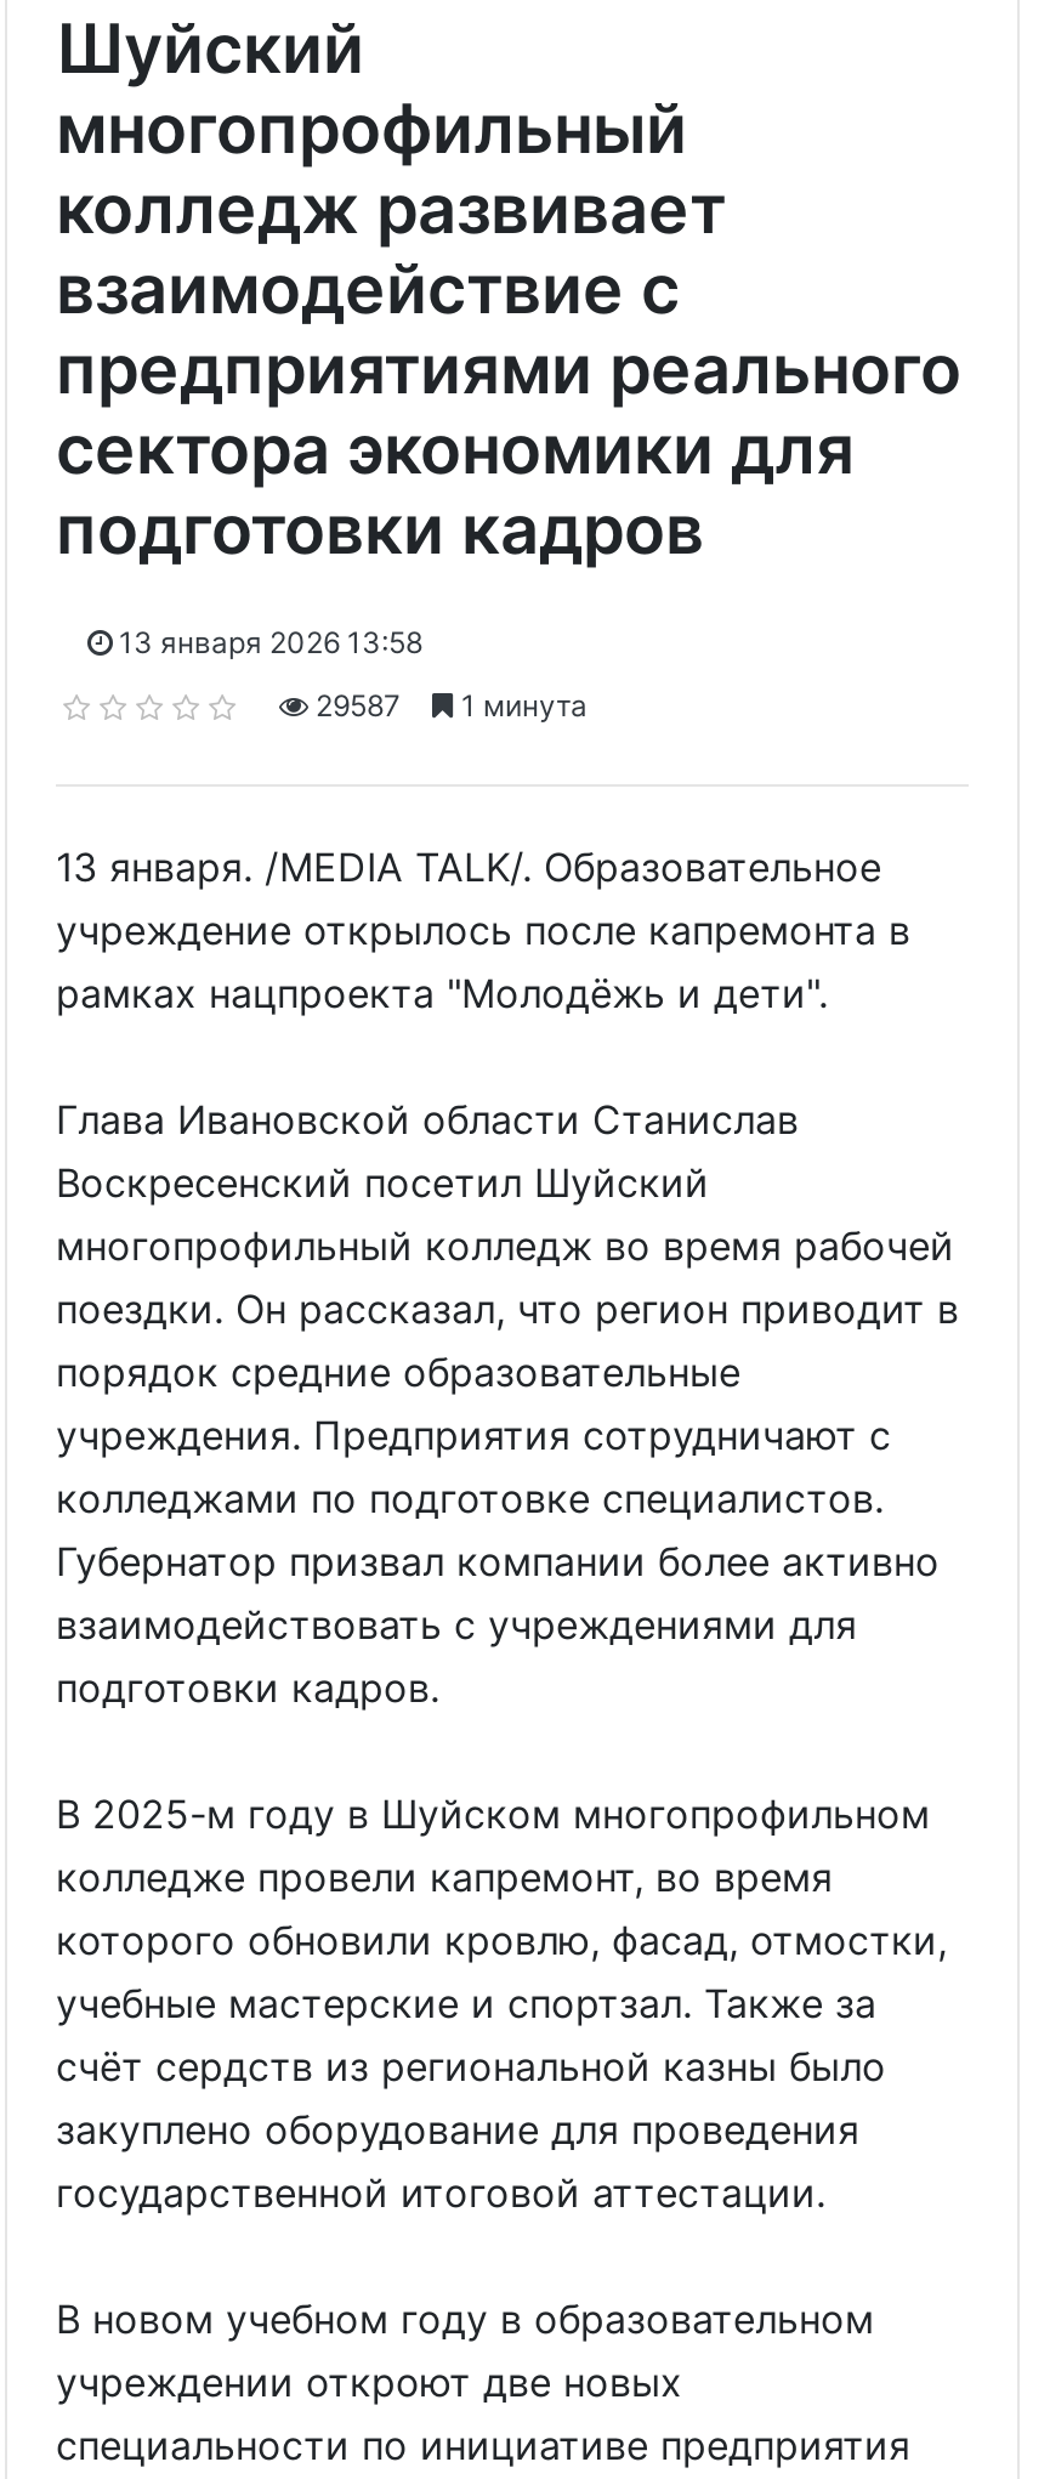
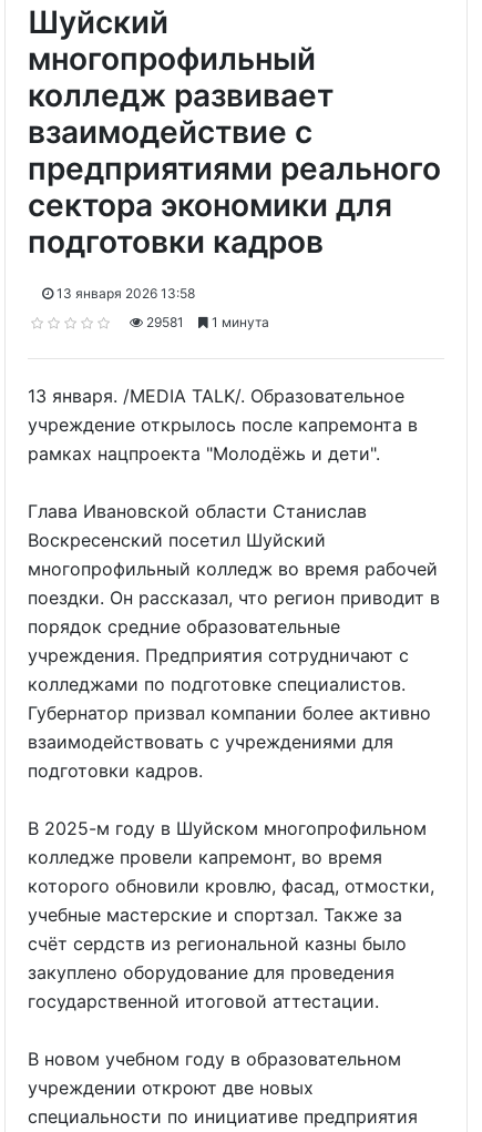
[308,687,401,724] 29587 -> [143,314,184,330] 29581

